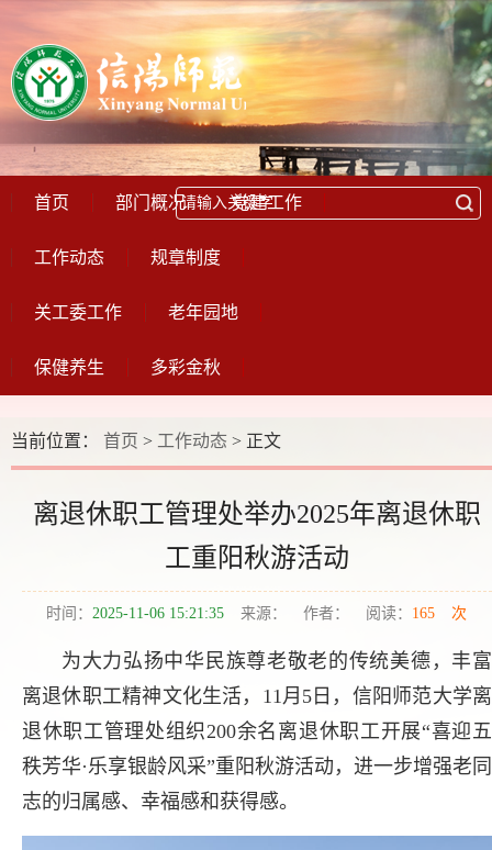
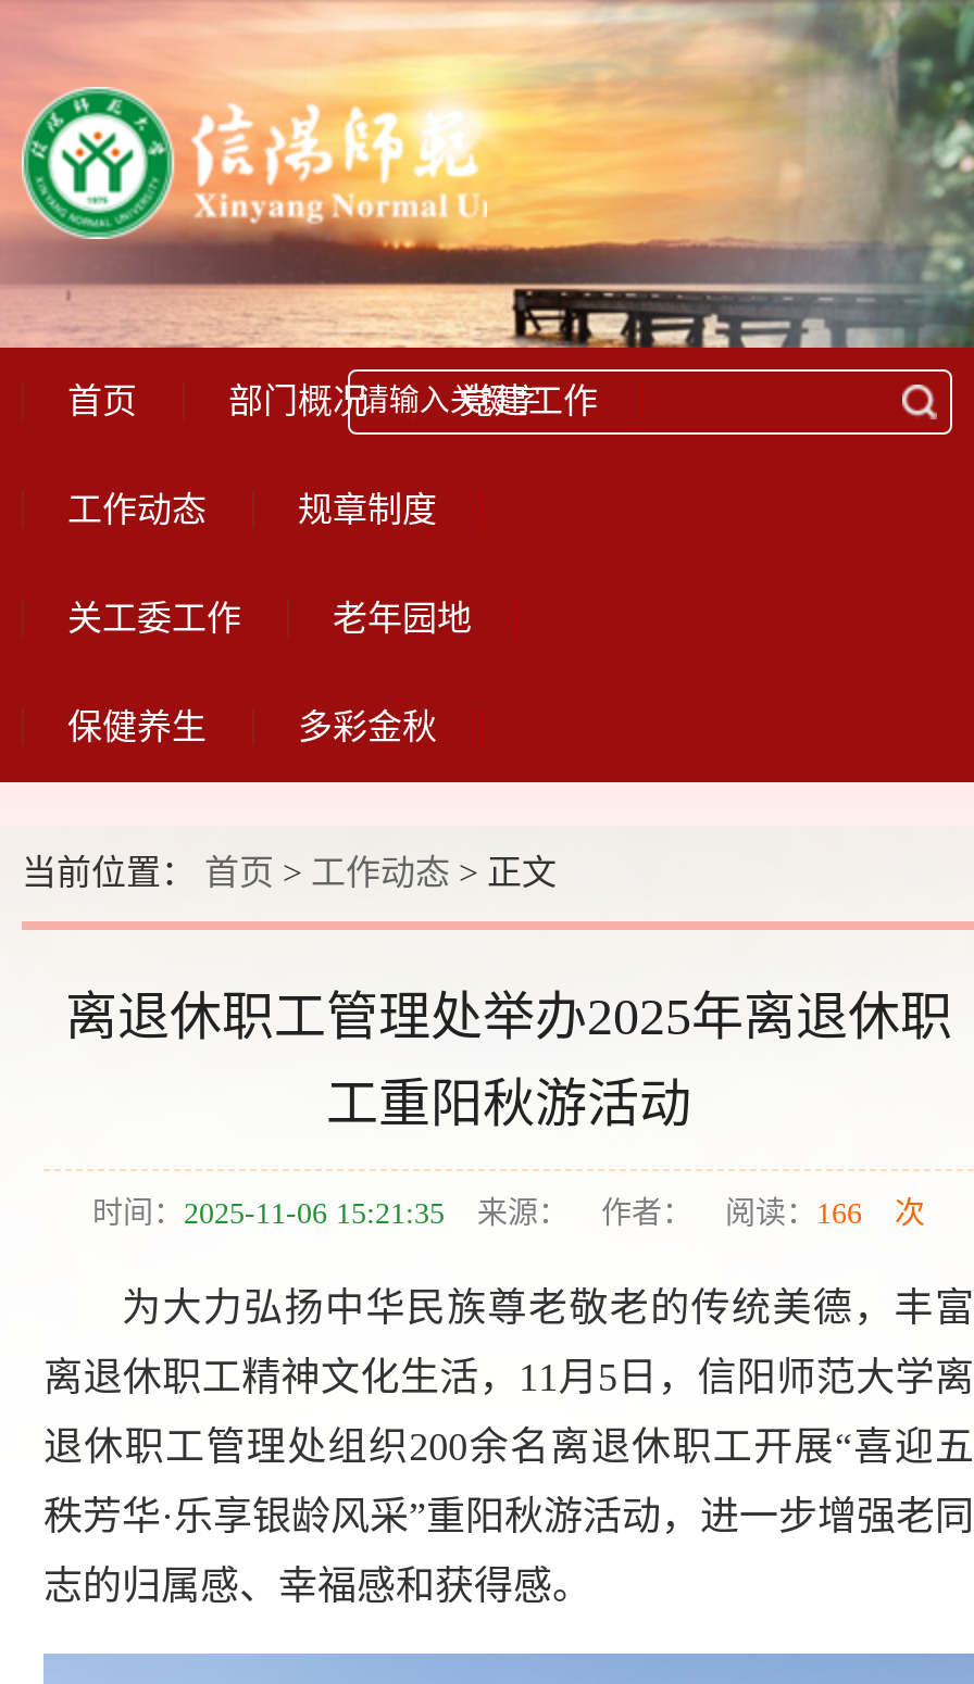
[47,605,467,622] 时间：2025-11-06 15:21:35 来源： 作者： 阅读：165 次 -> [92,1197,925,1230] 时间：2025-11-06 15:21:35 来源： 作者： 阅读：166 次

